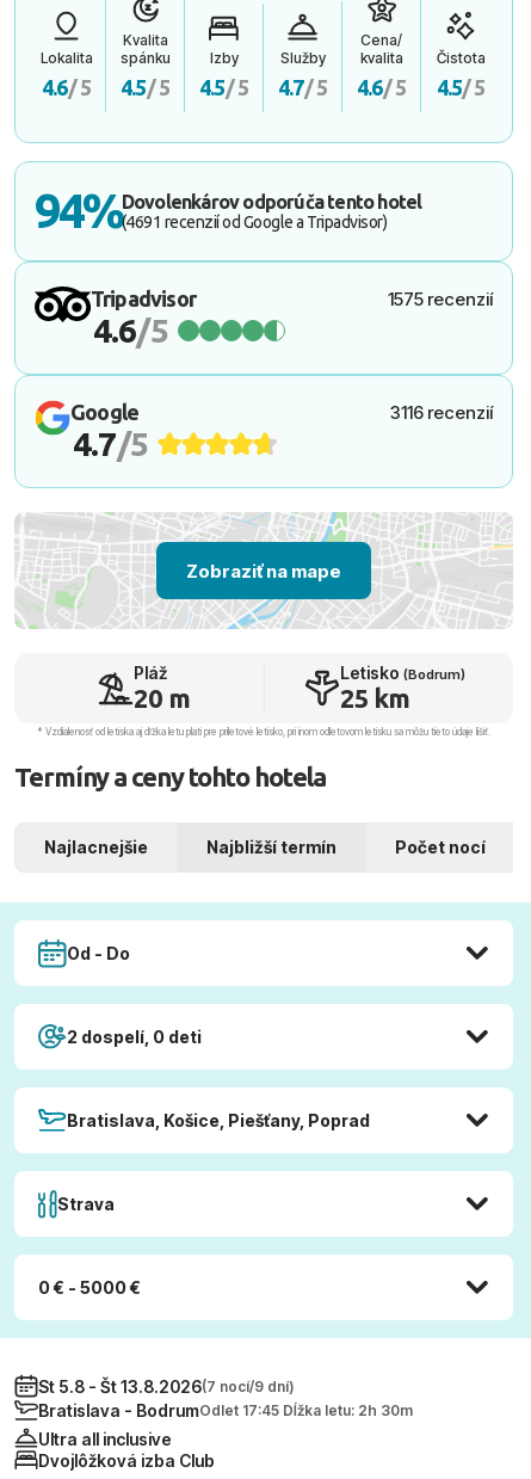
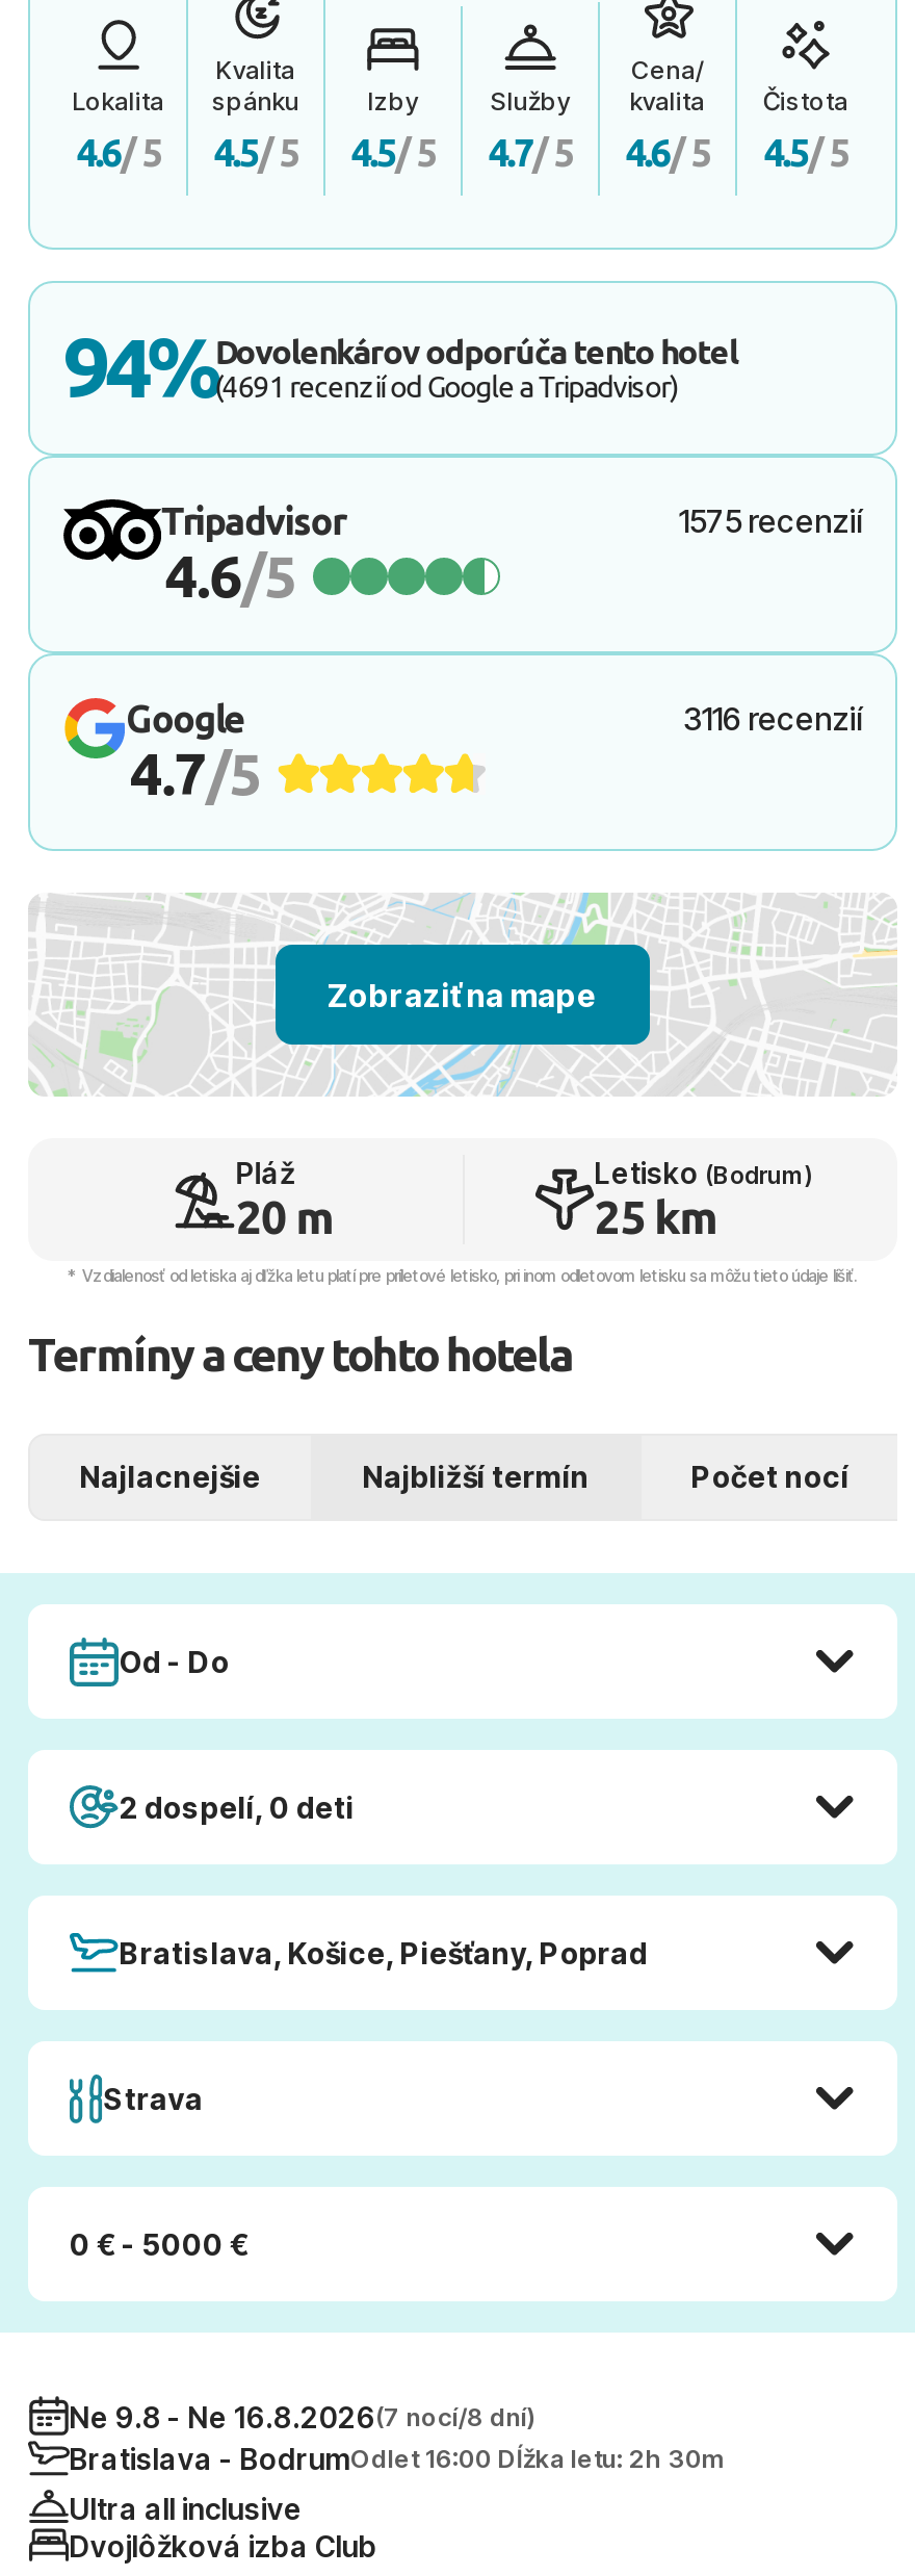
[38,1376,294,1396] St 5.8 - Št 13.8.2026(7 nocí/9 dní) -> [70,2398,535,2433] Ne 9.8 - Ne 16.8.2026(7 nocí/8 dní)
[38,1400,413,1421] Bratislava - BodrumOdlet 17:45 Dĺžka letu: 2h 30m -> [70,2441,725,2476] Bratislava - BodrumOdlet 16:00 Dĺžka letu: 2h 30m

